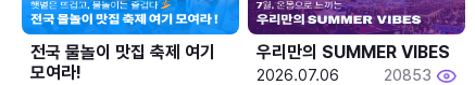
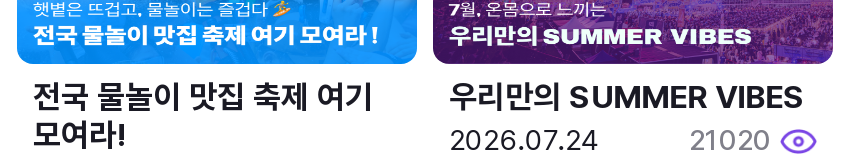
[257,66,339,83] 2026.07.06 -> [449,123,599,155] 2026.07.24
[384,66,432,83] 20853 -> [689,123,771,155] 21020

